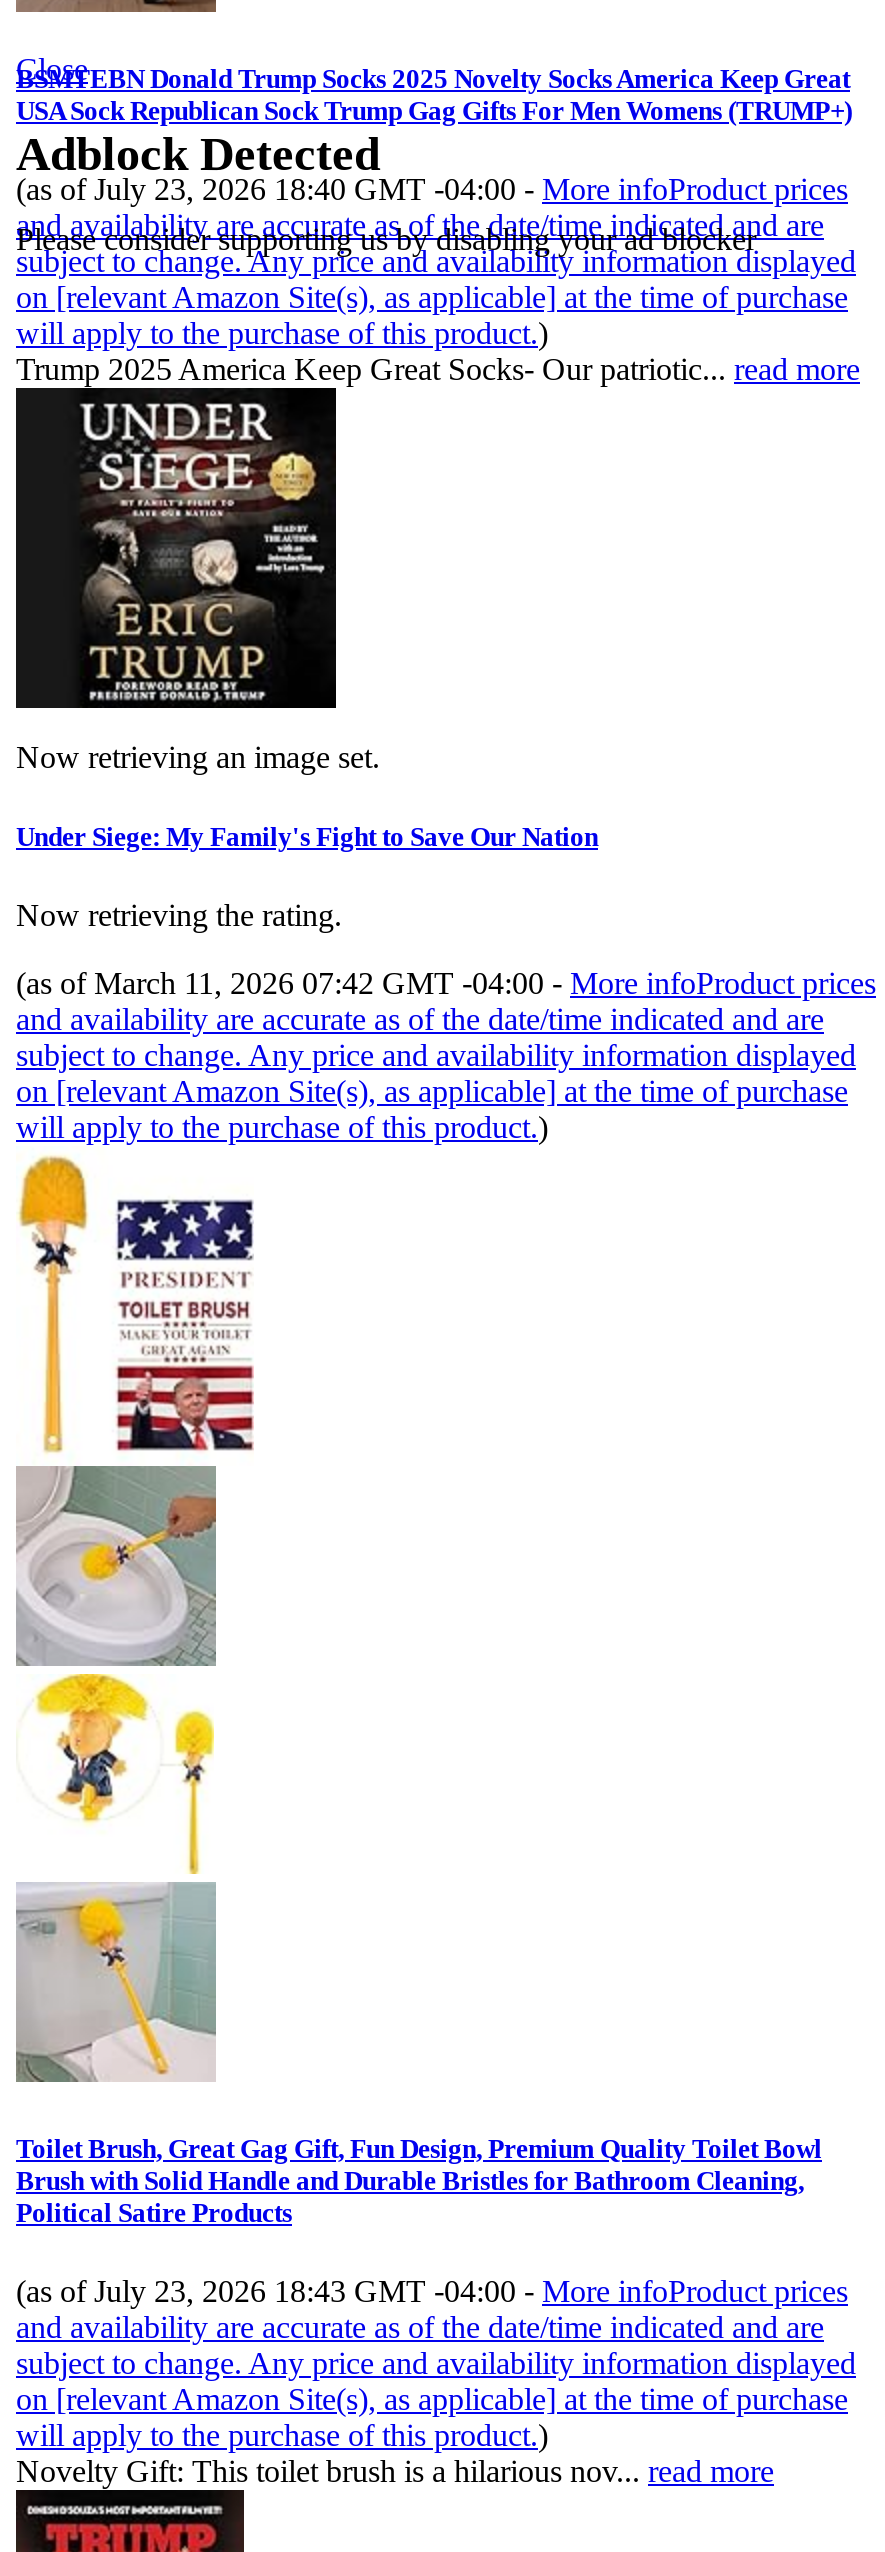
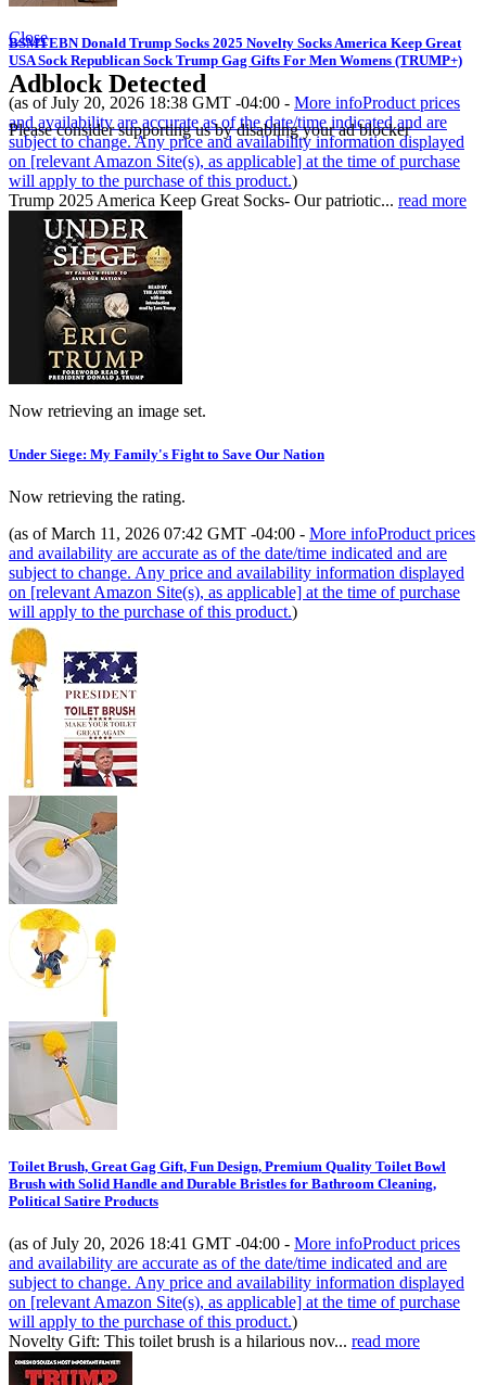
[16,173,848,207] (as of July 23, 2026 18:40 GMT -04:00 - More infoProduct prices -> [9,94,460,112] (as of July 20, 2026 18:38 GMT -04:00 - More infoProduct prices
[16,2274,848,2308] (as of July 23, 2026 18:43 GMT -04:00 - More infoProduct prices -> [9,1234,460,1253] (as of July 20, 2026 18:41 GMT -04:00 - More infoProduct prices

